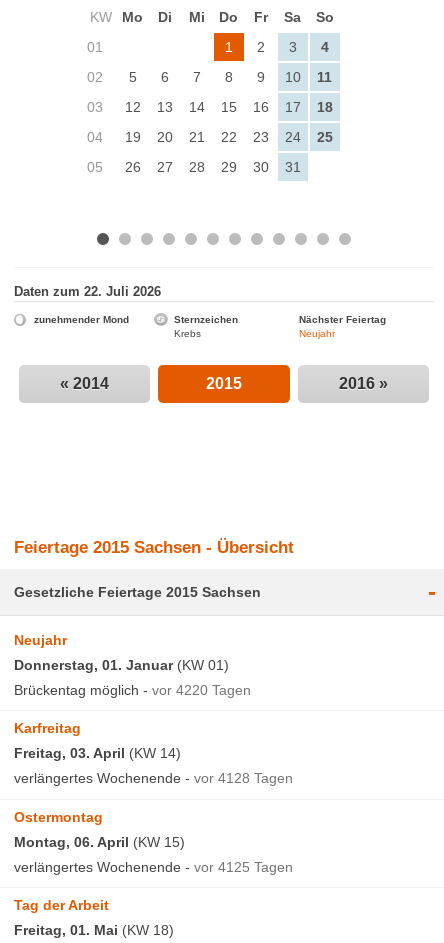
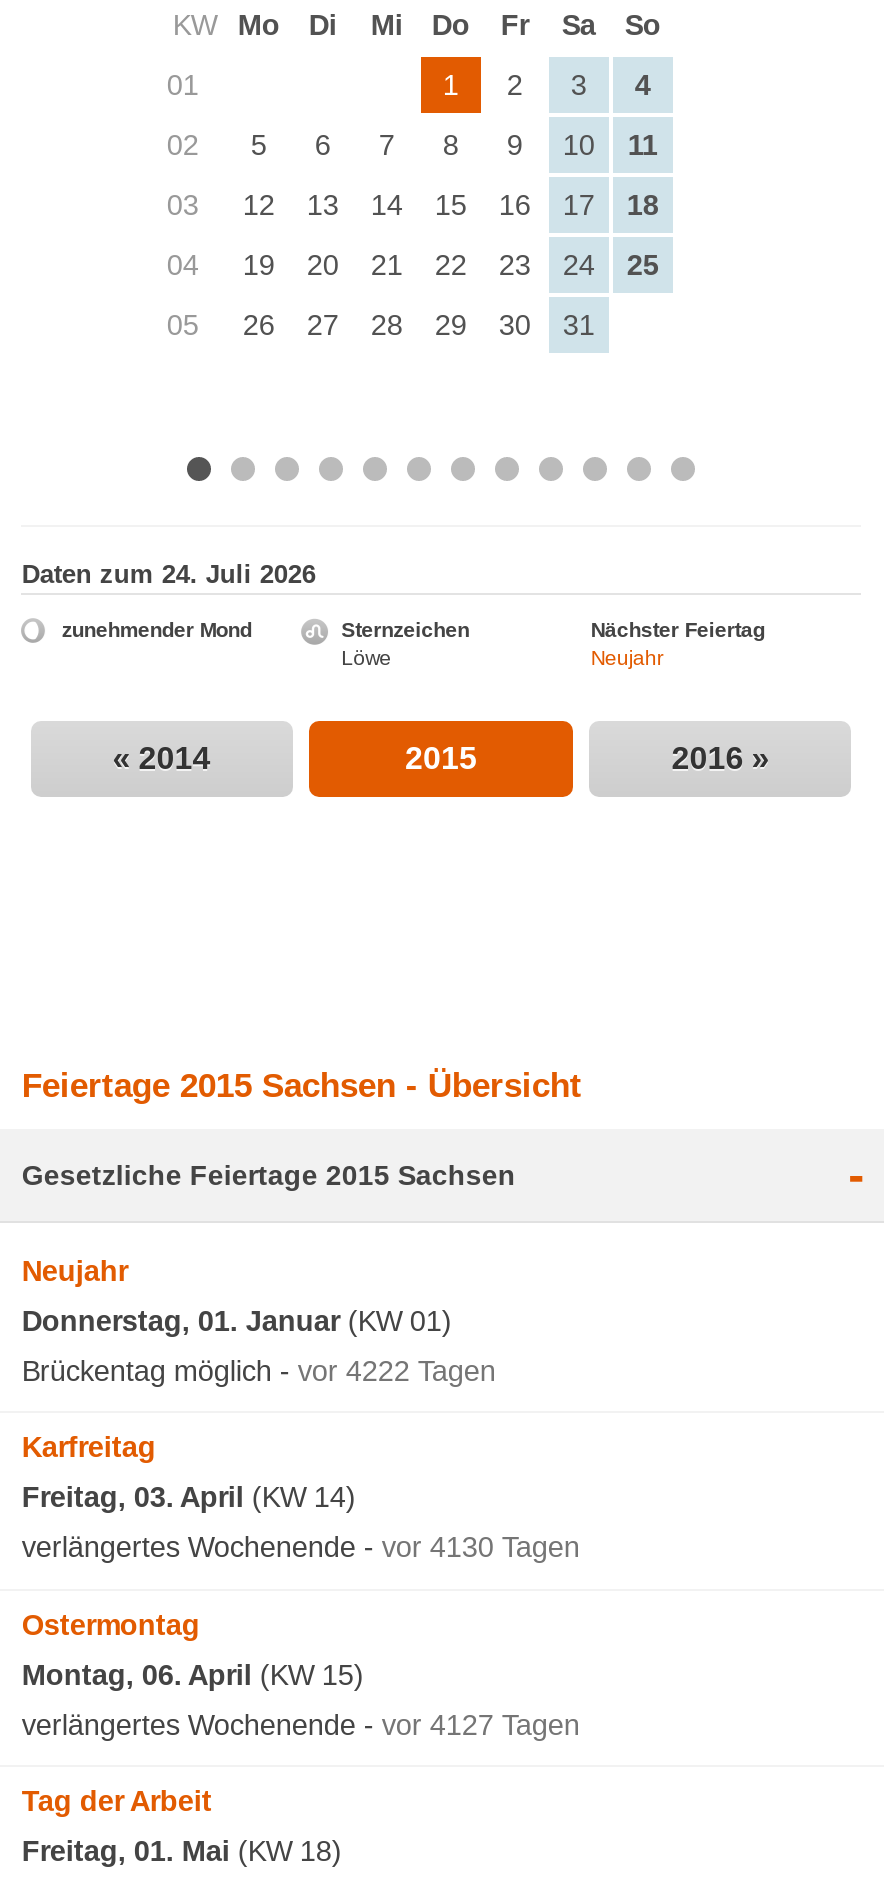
[14,284,161,299] Daten zum 22. Juli 2026 -> [22,559,316,589] Daten zum 24. Juli 2026
[174,327,201,338] Krebs -> [341,646,391,668] Löwe
[14,682,251,698] Brückentag möglich - vor 4220 Tagen -> [22,1354,496,1386] Brückentag möglich - vor 4222 Tagen
[14,770,293,786] verlängertes Wochenende - vor 4128 Tagen -> [22,1531,580,1563] verlängertes Wochenende - vor 4130 Tagen
[14,859,293,875] verlängertes Wochenende - vor 4125 Tagen -> [22,1709,580,1741] verlängertes Wochenende - vor 4127 Tagen

